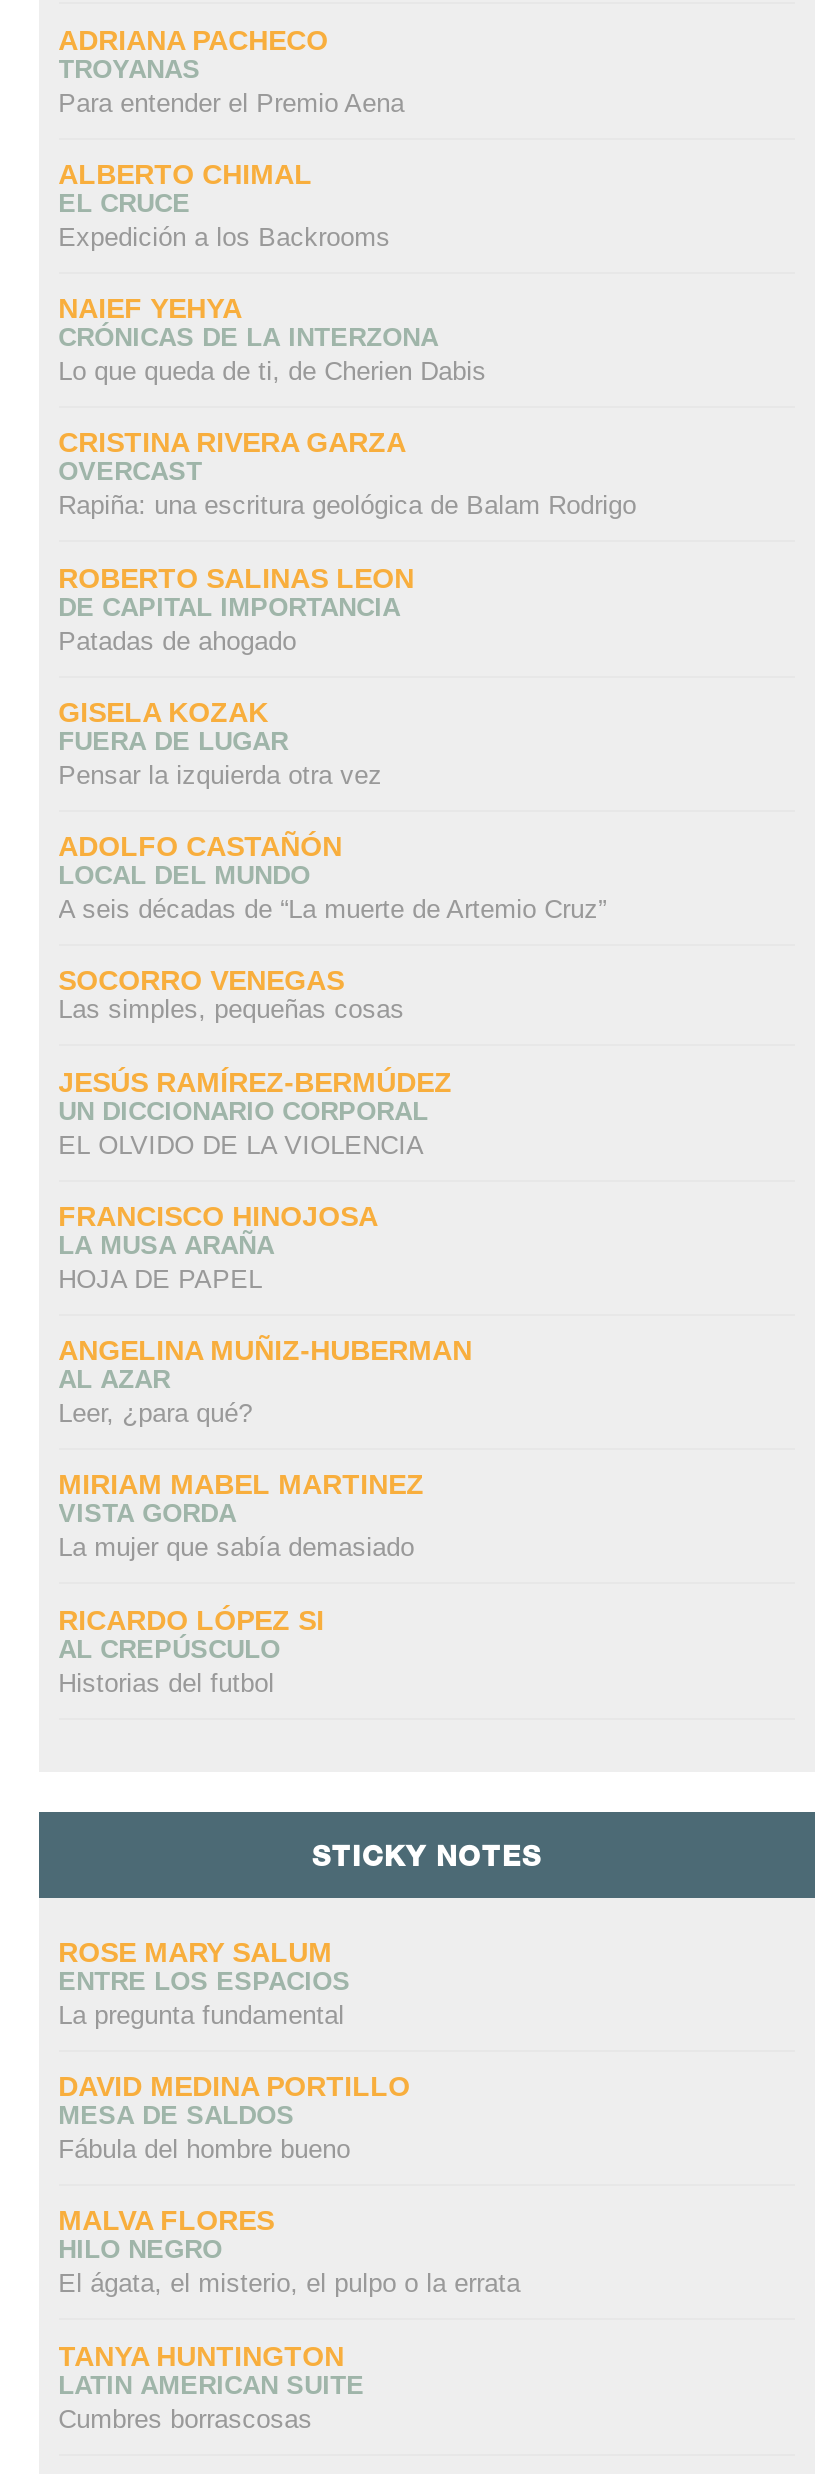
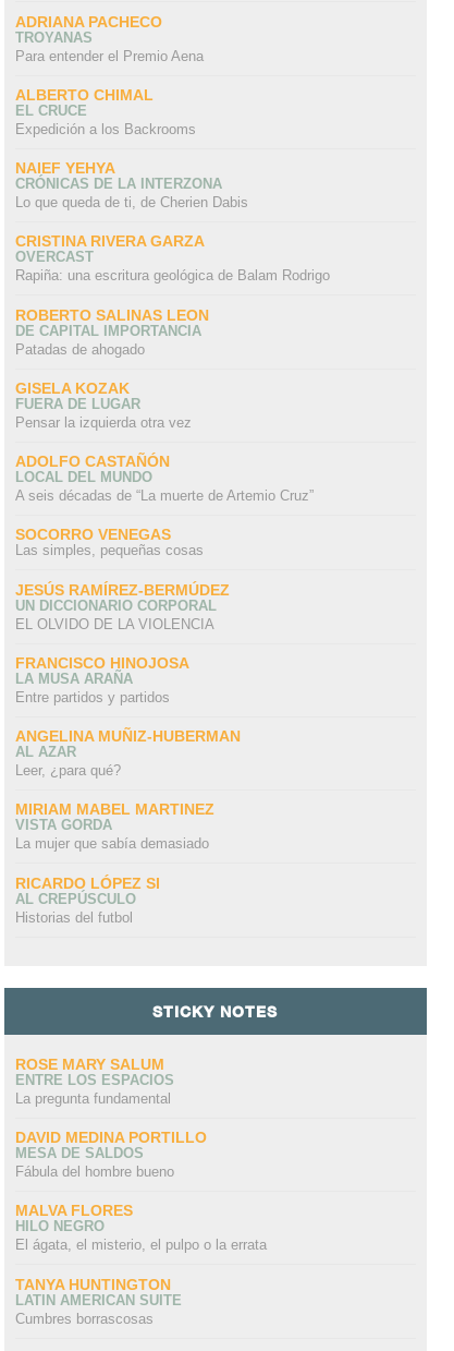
[58,1264,262,1294] HOJA DE PAPEL -> [15,689,169,705] Entre partidos y partidos

